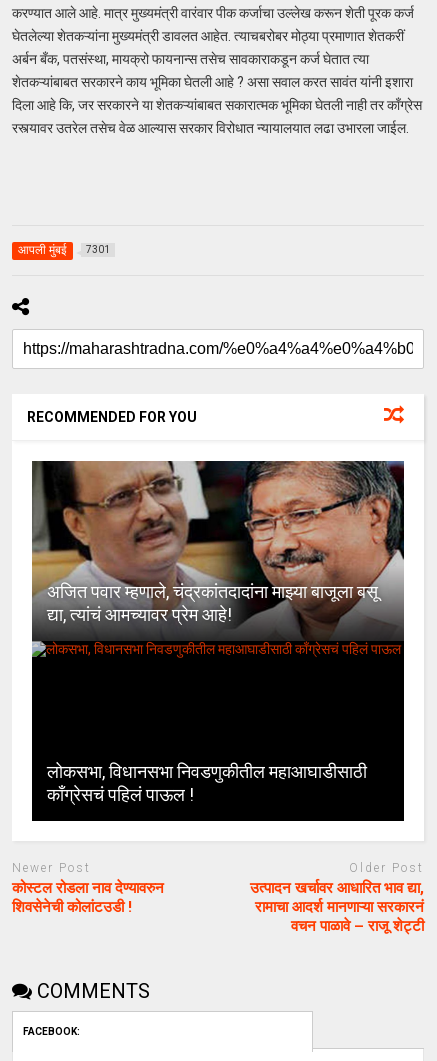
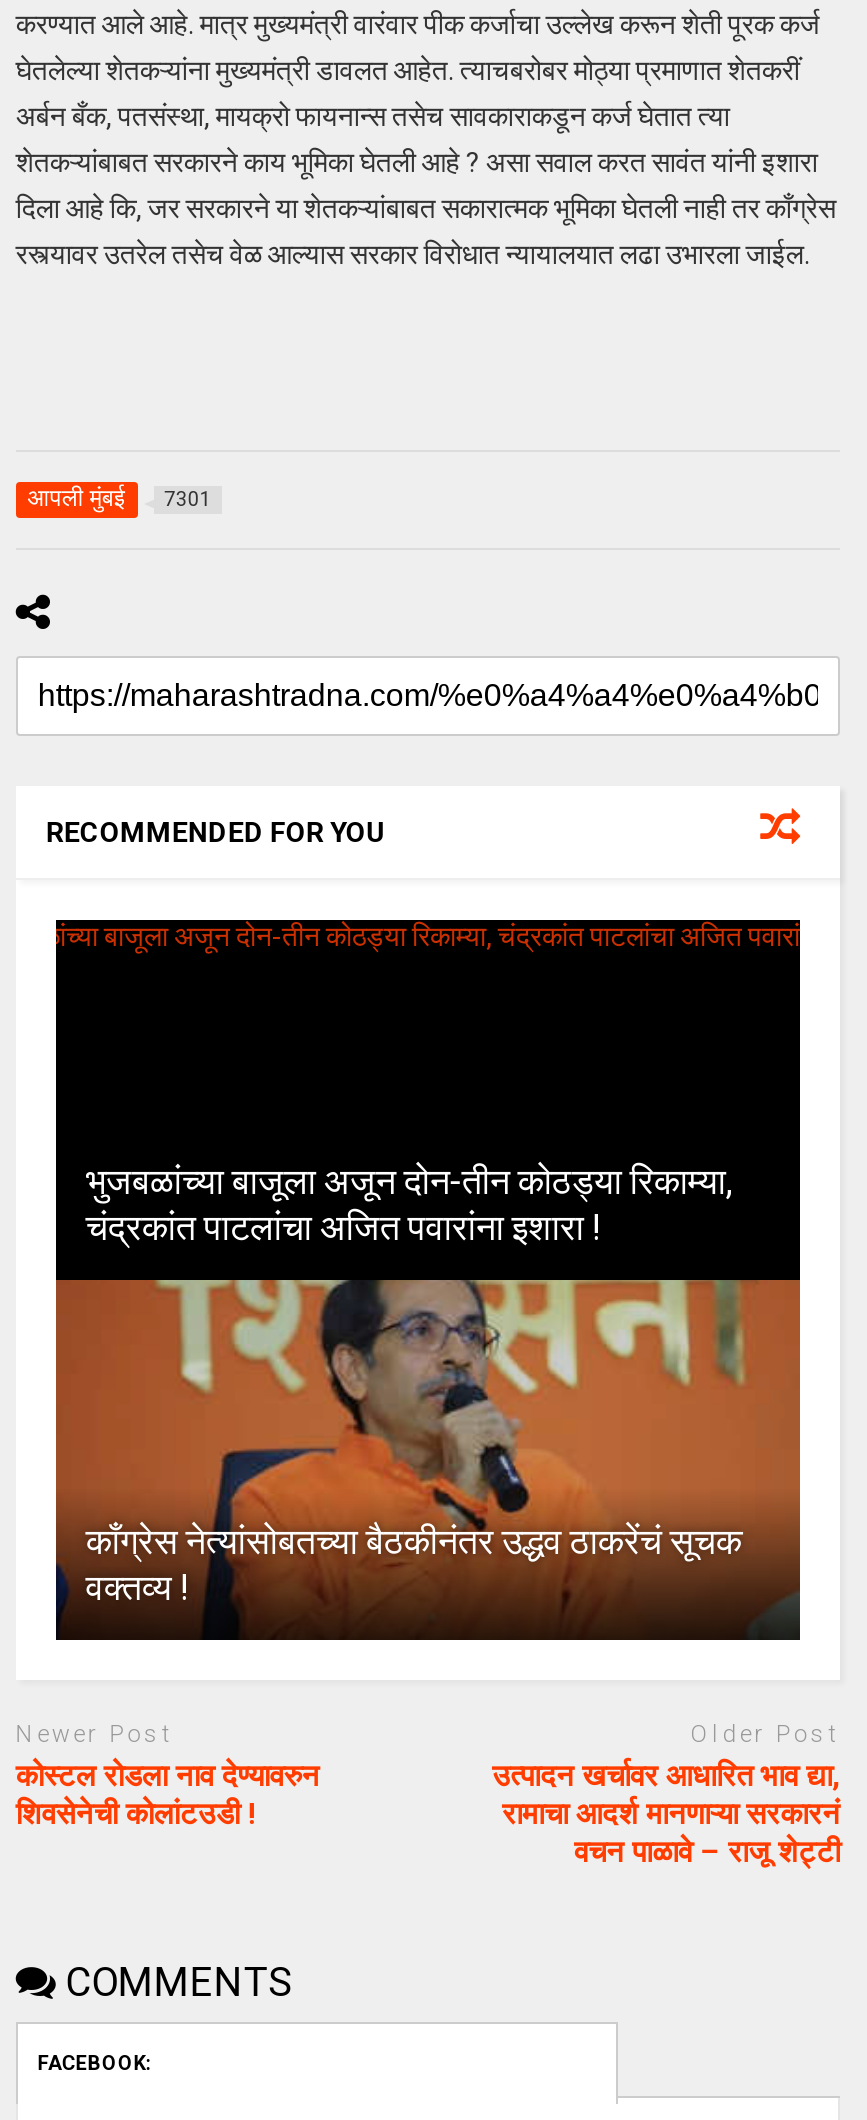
[31,460,405,822] [image] | अजित पवार म्हणाले, चंद्रकांतदादांना माझ्या बाजूला बसू | द्या, त्यांचं आमच्यावर प्रेम आहे! -> [54,917,802,1641] [image] | भुजबळांच्या बाजूला अजून दोन-तीन कोठड्या रिकाम्या, | चंद्रकांत पाटलांचा अजित पवारांना इशारा !
[47,761,367,805] लोकसभा, विधानसभा निवडणुकीतील महाआघाडीसाठी | काँग्रेसचं पहिलं पाऊल ! -> [86,1520,742,1608] काँग्रेस नेत्यांसोबतच्या बैठकीनंतर उद्धव ठाकरेंचं सूचक | वक्तव्य !

